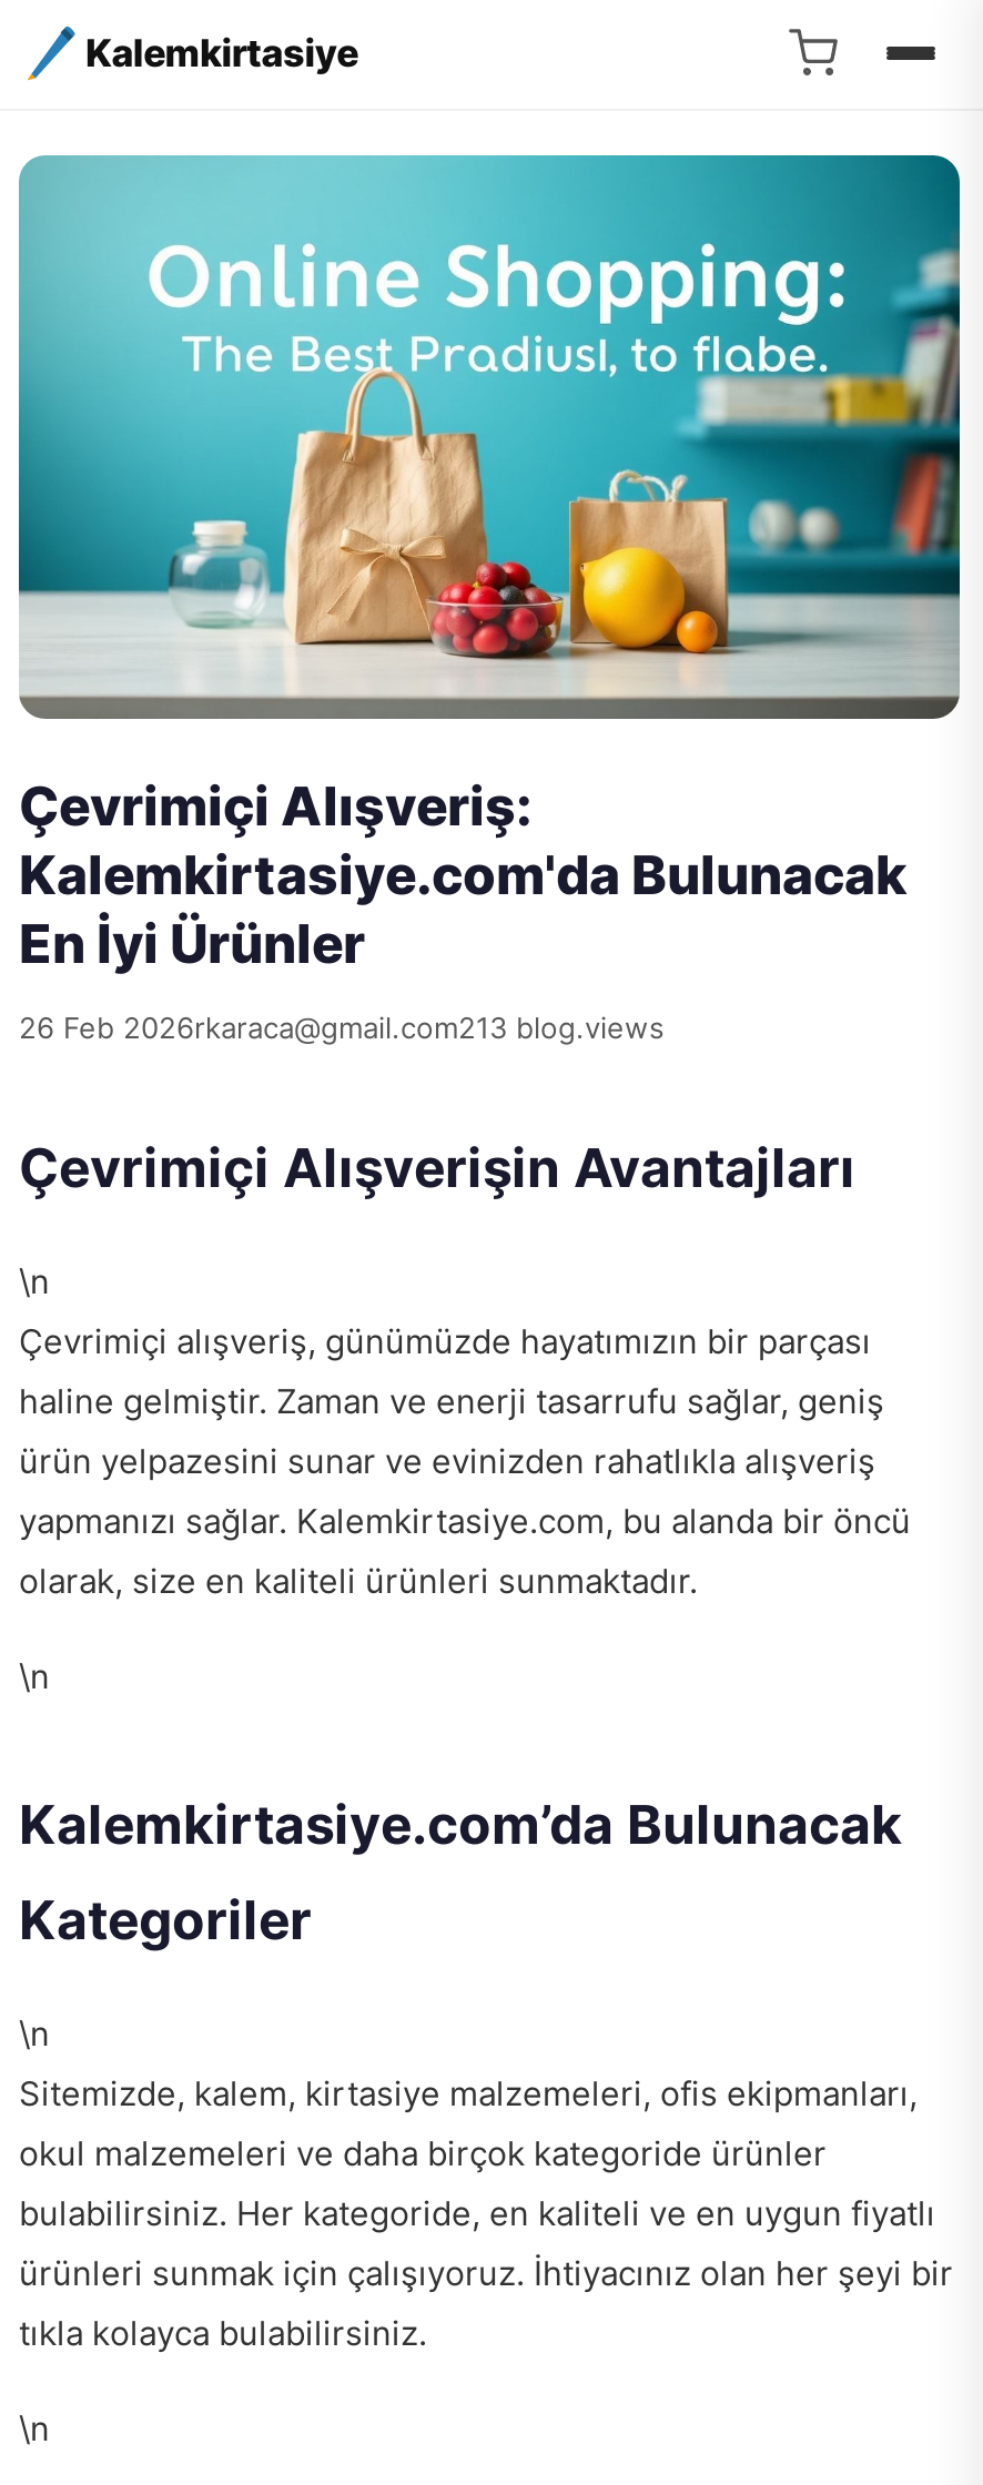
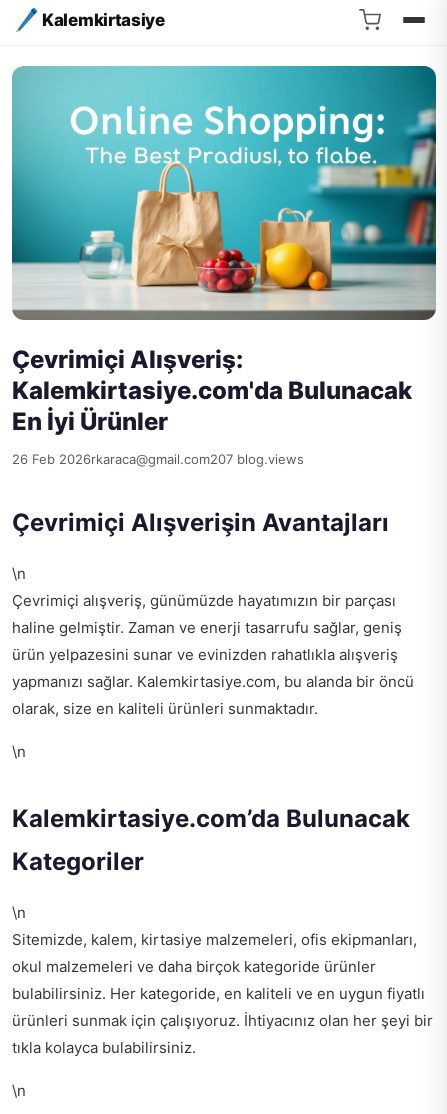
[19,1010,665,1046] 26 Feb 2026rkaraca@gmail.com213 blog.views -> [12,451,304,467] 26 Feb 2026rkaraca@gmail.com207 blog.views

